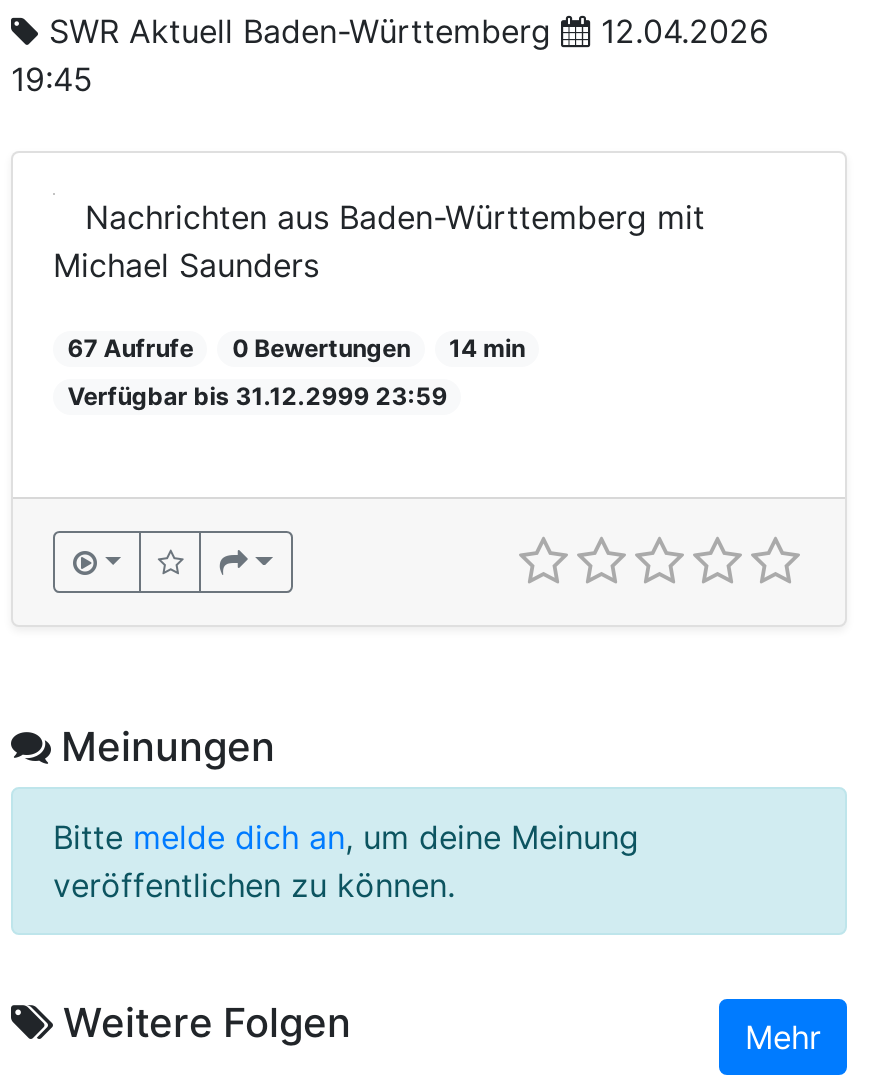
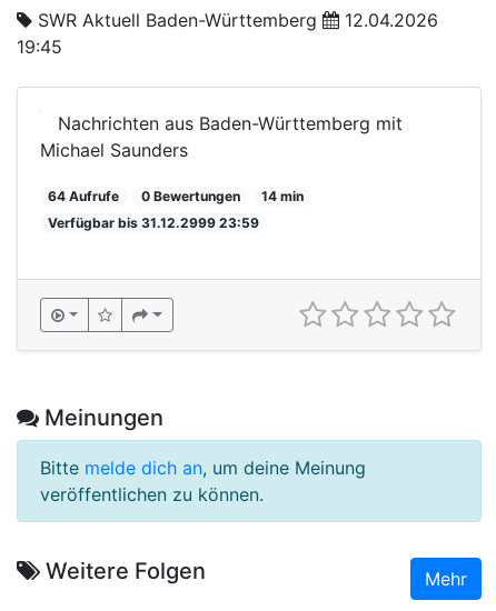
[67,332,193,362] 67 Aufrufe -> [48,187,119,204] 64 Aufrufe

